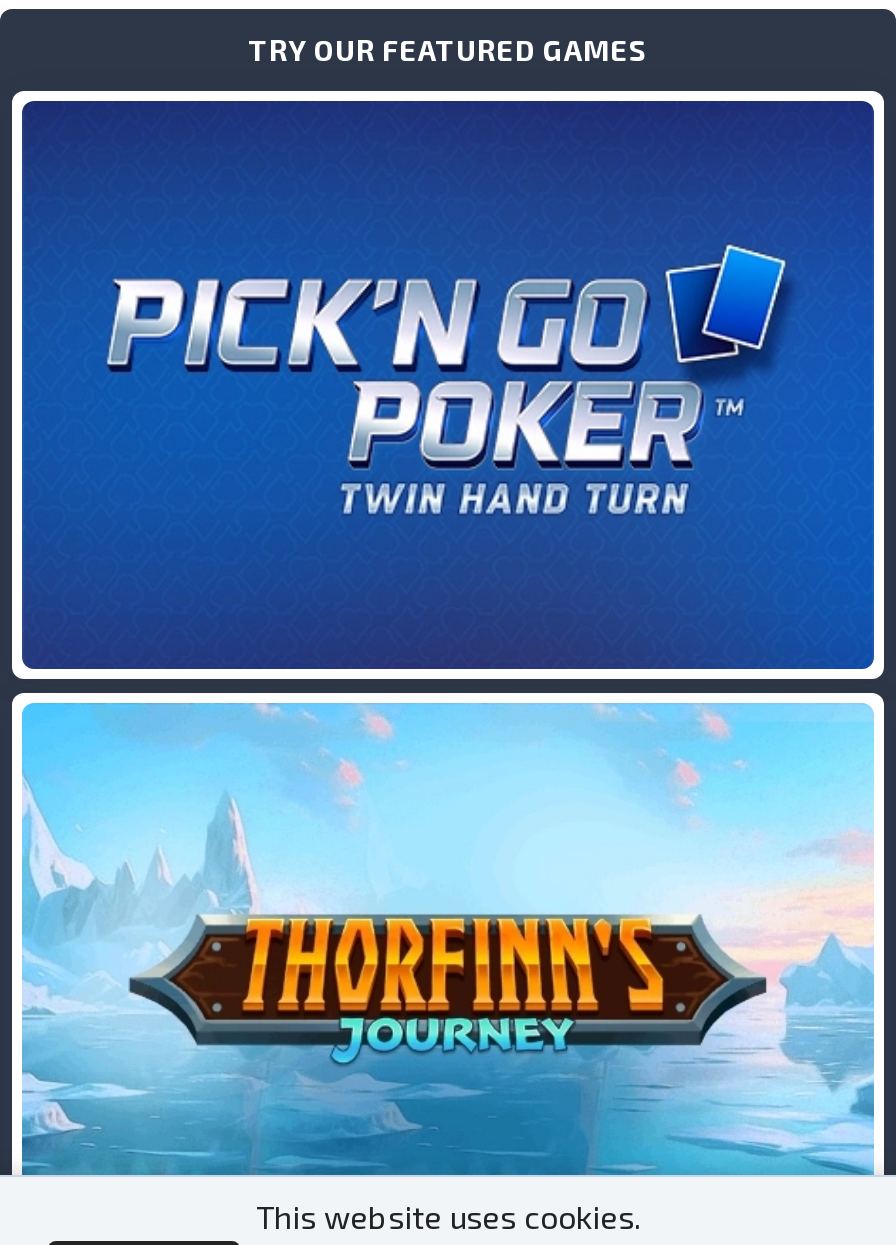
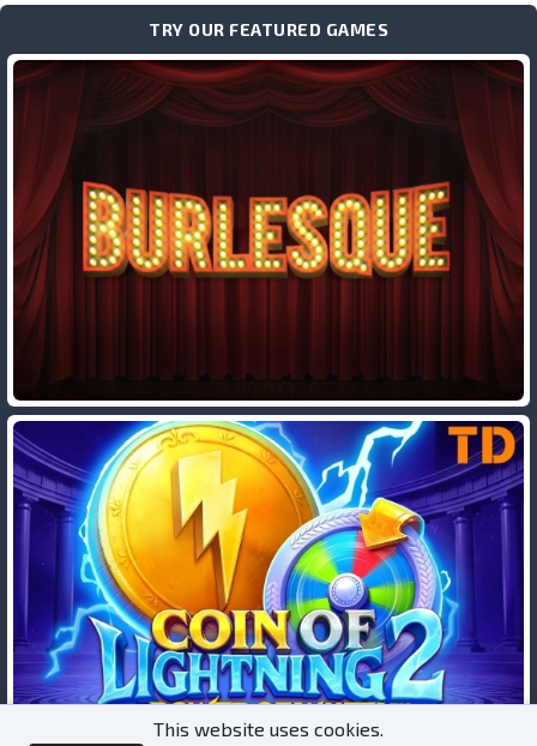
[20,99,876,671] [image] -> [12,59,525,402] [image]
[20,701,876,1177] [image] -> [12,420,525,705] [image]

